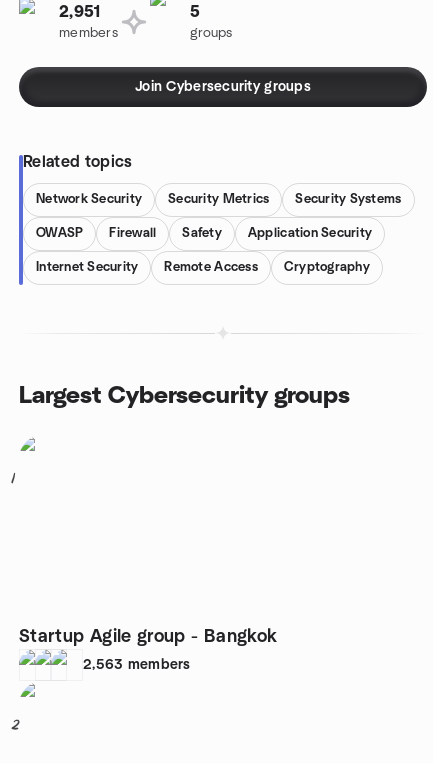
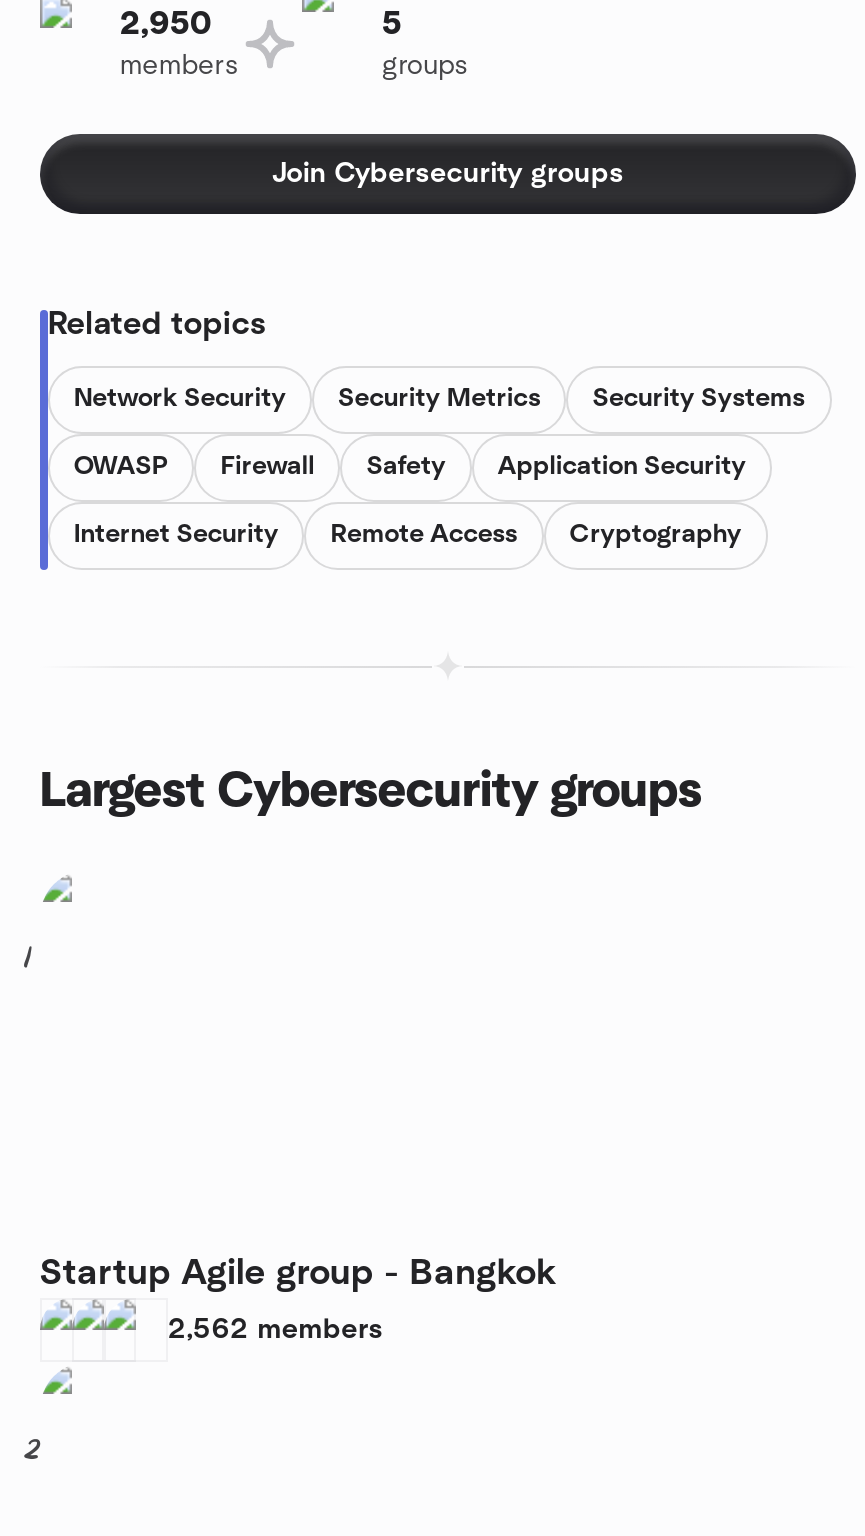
[59,4,101,20] 2,951 -> [120,8,211,40] 2,950
[83,658,191,672] 2,563 members -> [168,1316,383,1344] 2,562 members

